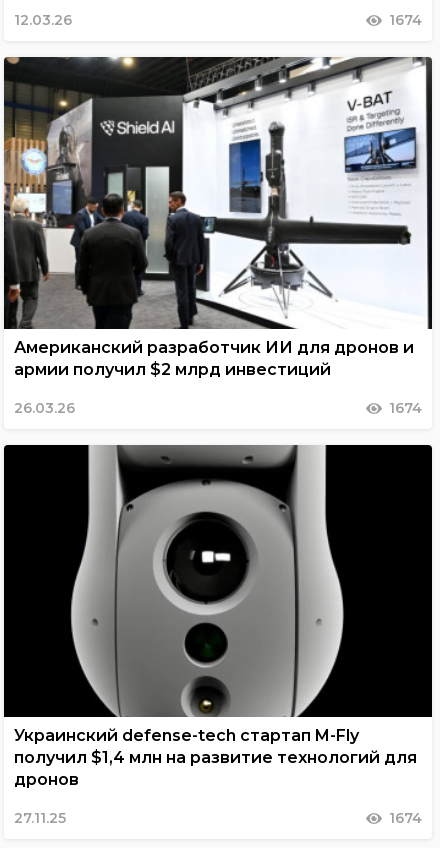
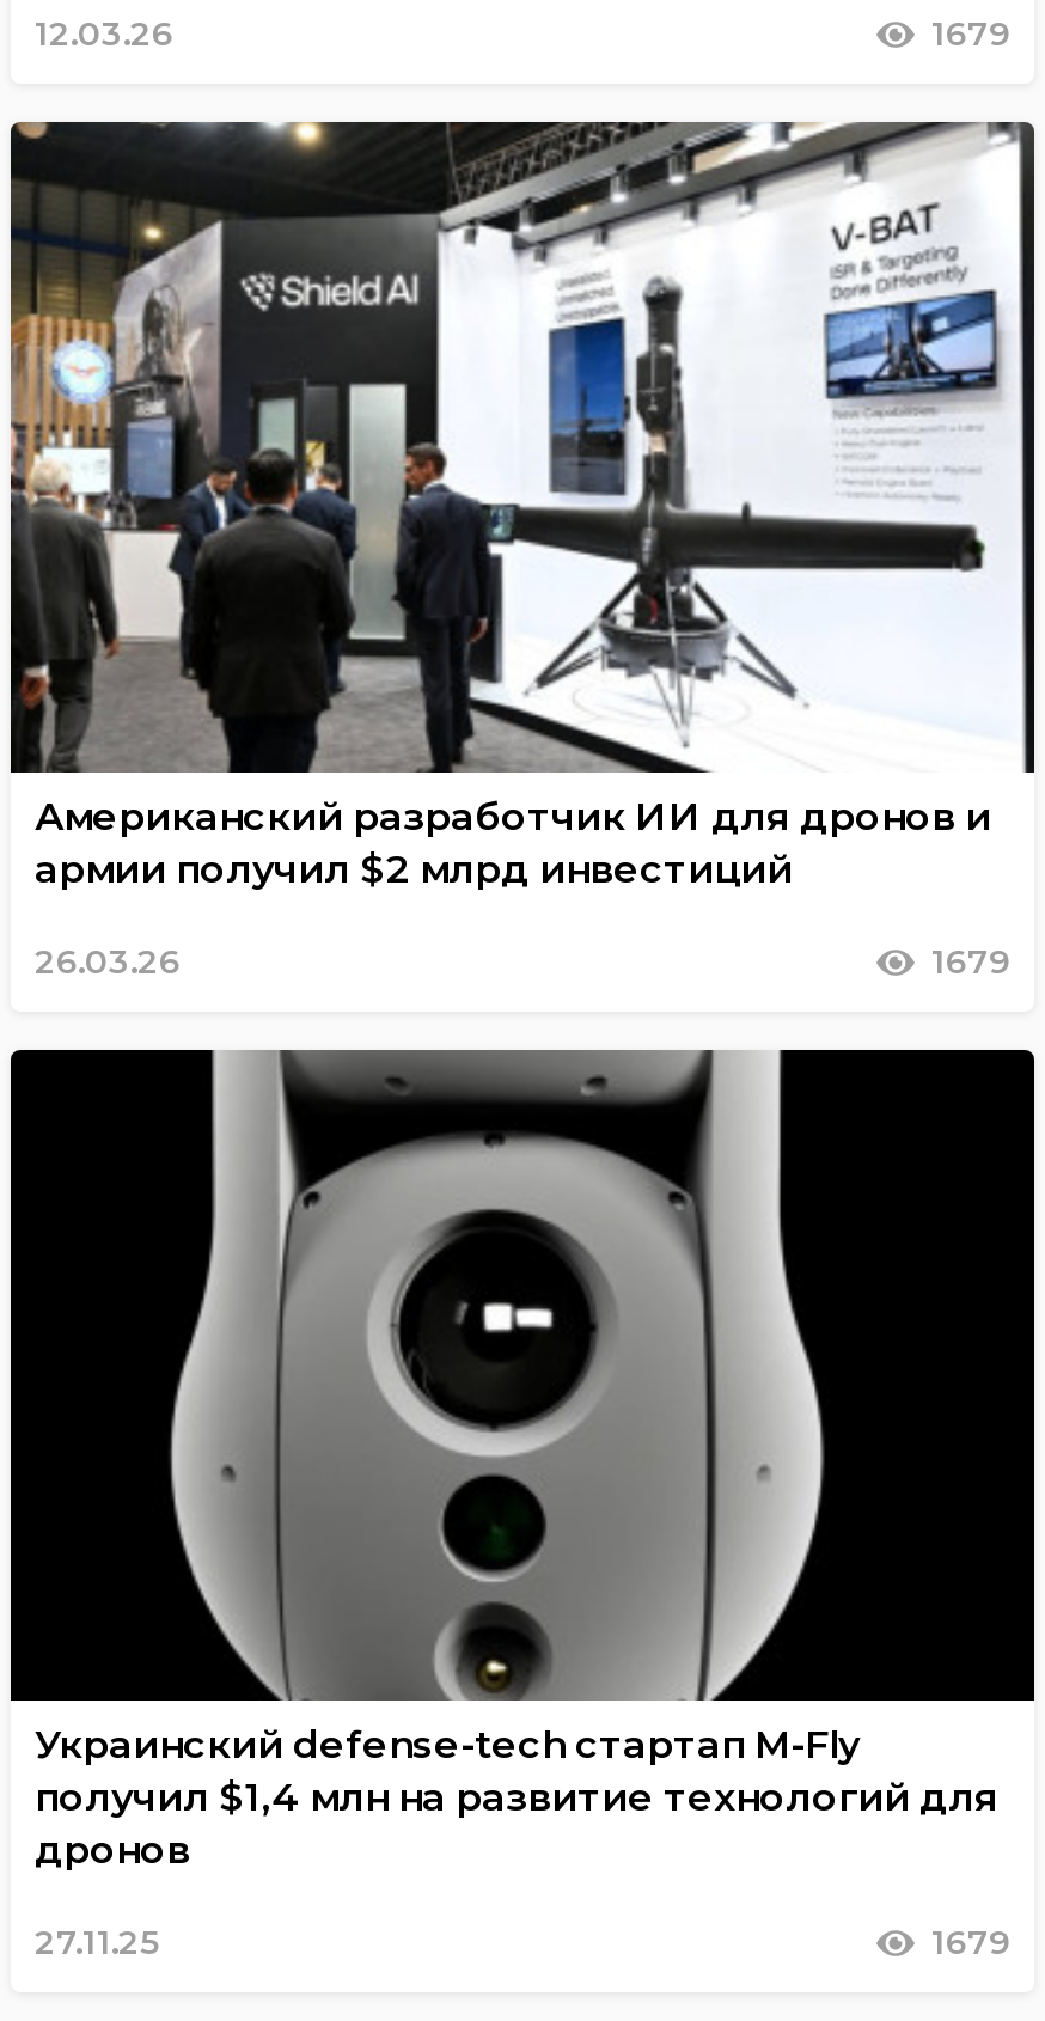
[389,11,422,29] 1674 -> [931,13,1010,56] 1679
[389,399,422,417] 1674 -> [931,940,1010,983] 1679
[389,809,422,827] 1674 -> [931,1921,1010,1964] 1679

